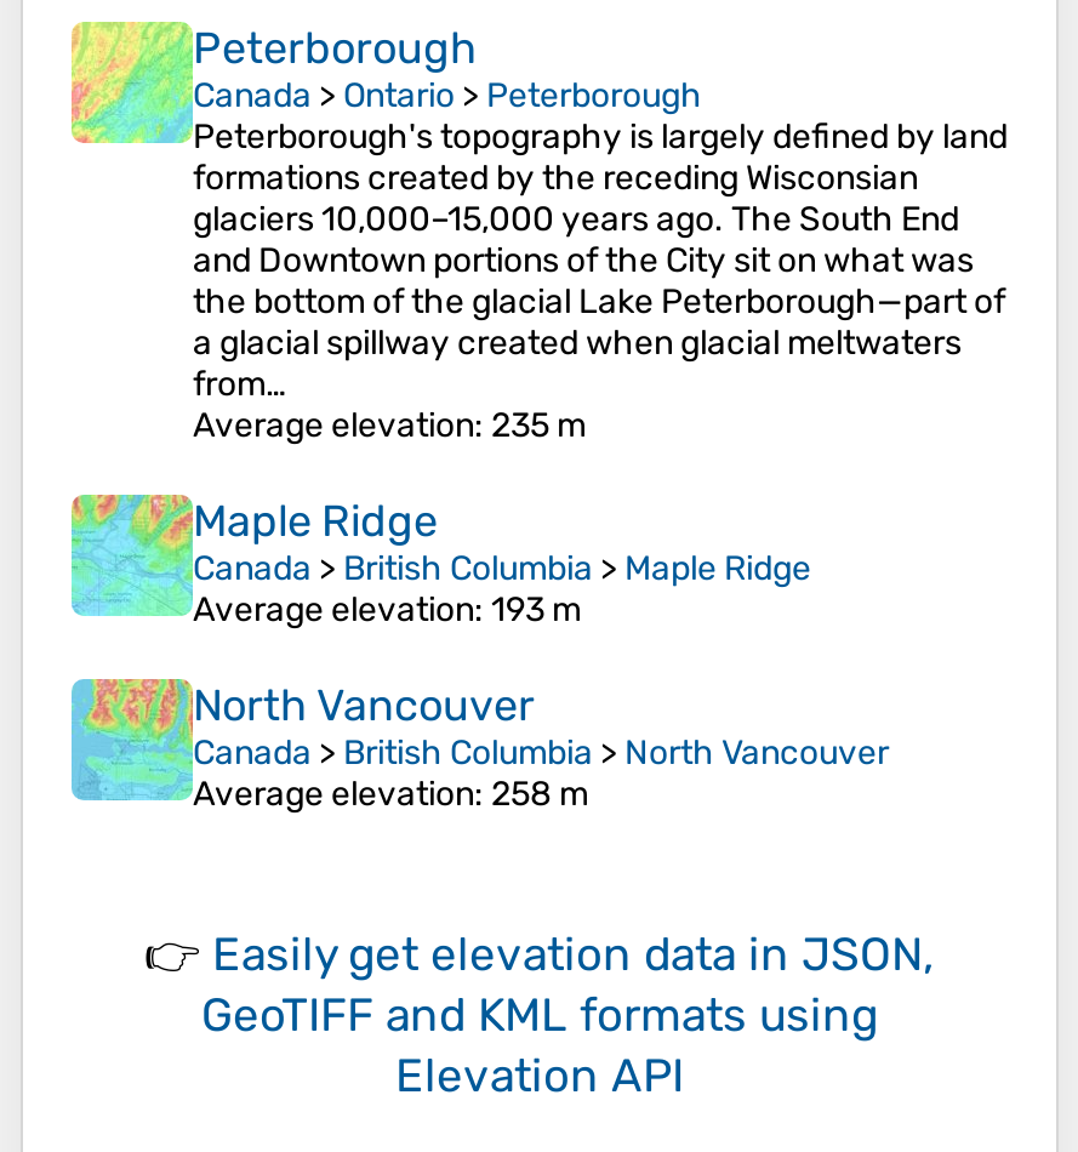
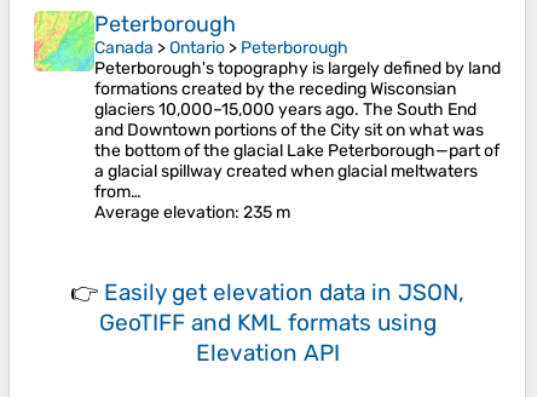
[69,492,889,815] [image] | Maple Ridge | Canada > British Columbia > Maple Ridge | Average elevation: 193 m | North Vancouver | Canada > British Columbia > North Vancouver | Average elevation: 258 m -> none
[69,677,159,803] [image] -> none

